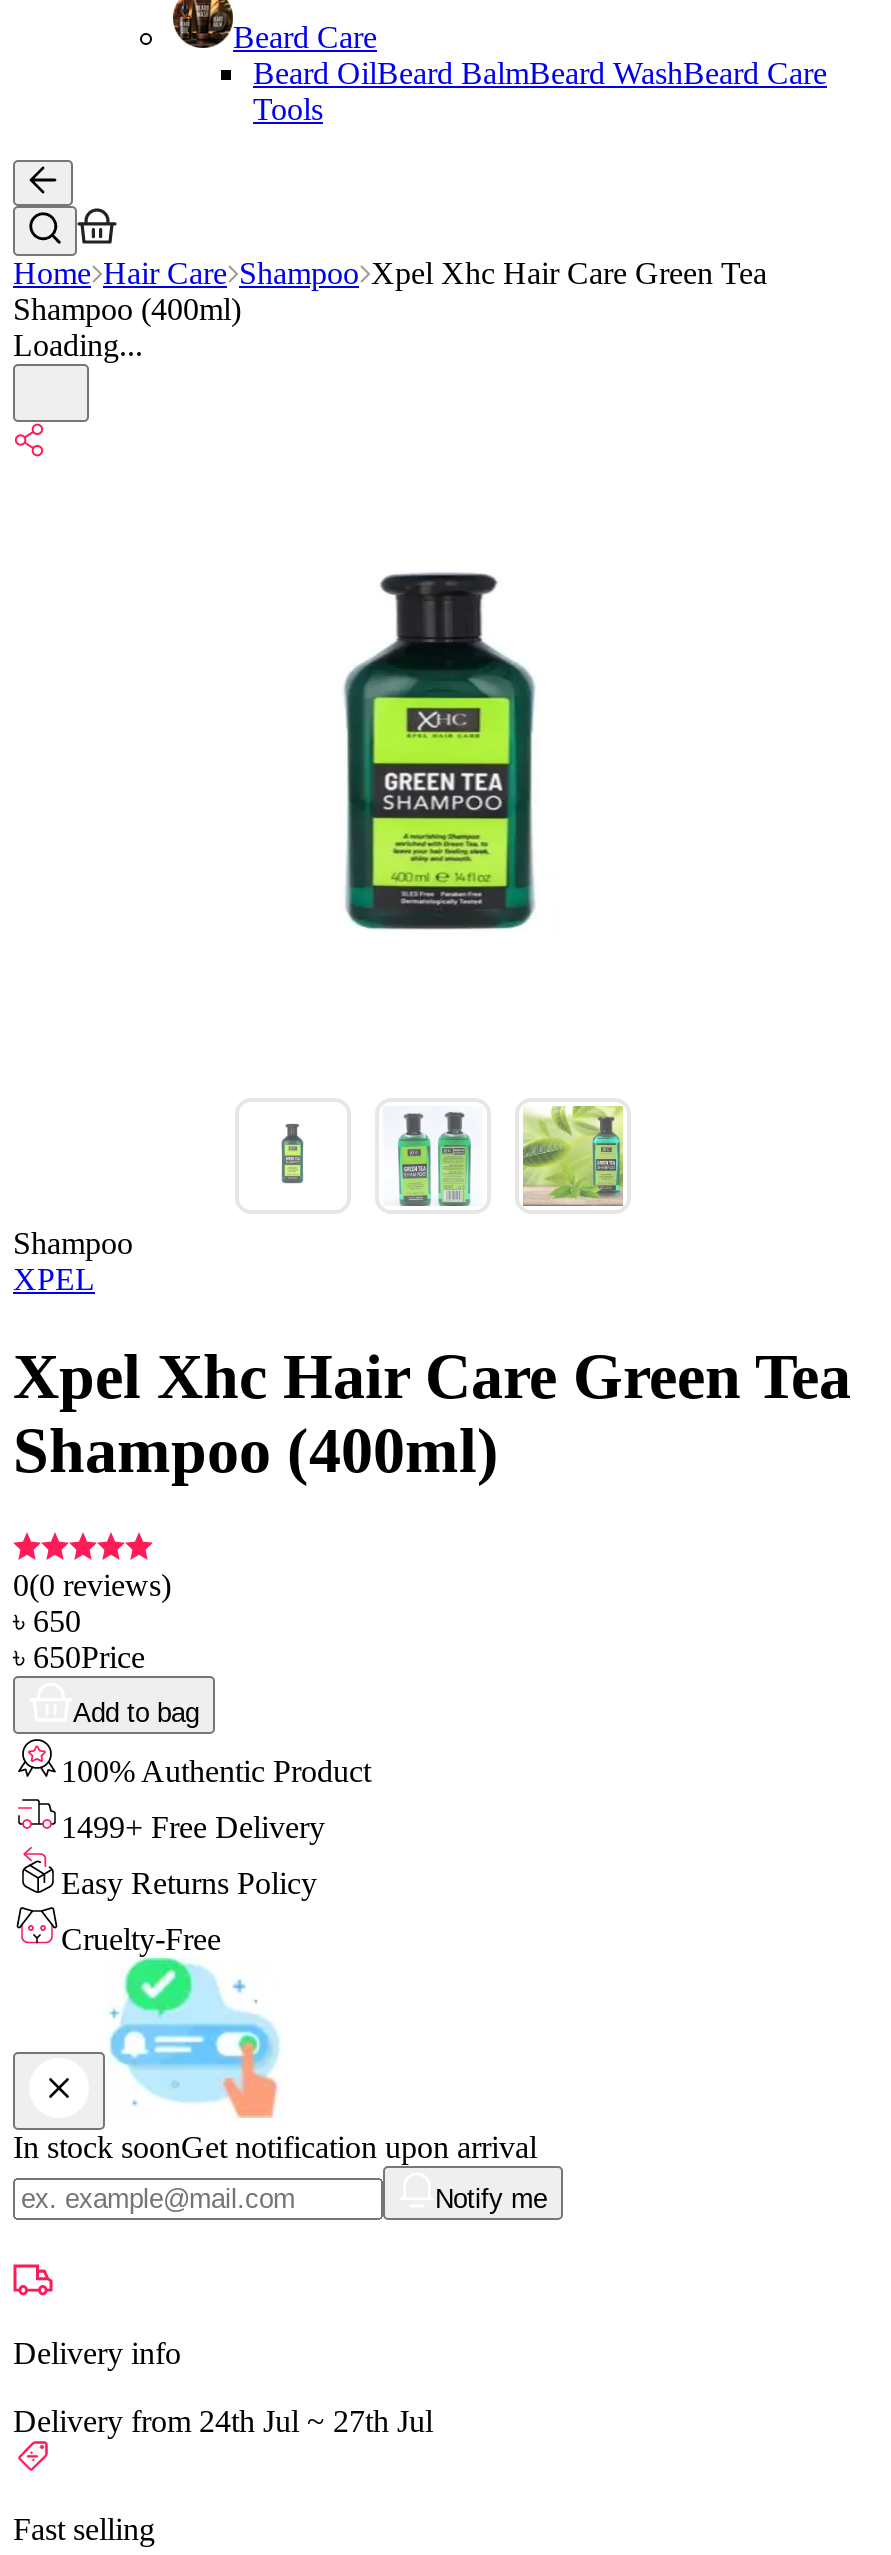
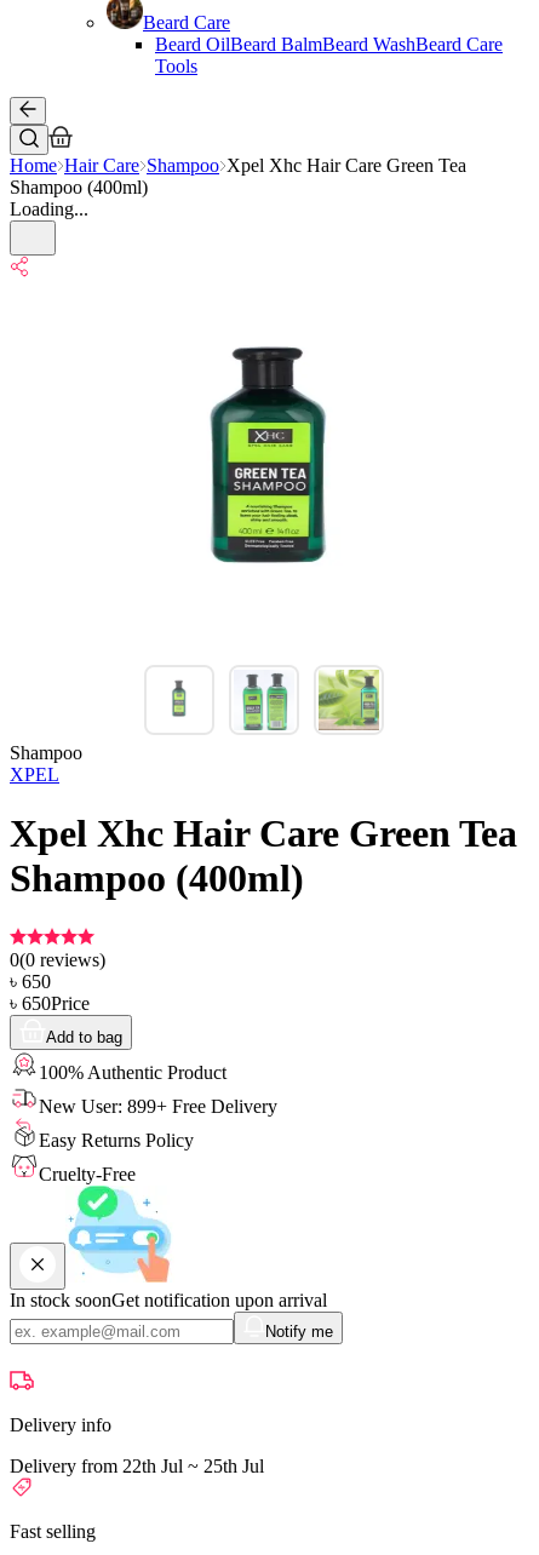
[61,1810,325,1844] 1499+ Free Delivery -> [39,1096,277,1116] New User: 899+ Free Delivery
[13,2404,433,2438] Delivery from 24th Jul ~ 27th Jul -> [10,1456,264,1476] Delivery from 22th Jul ~ 25th Jul

